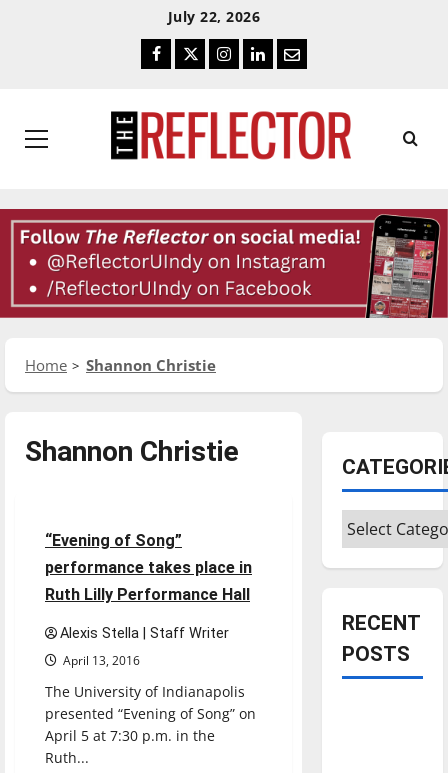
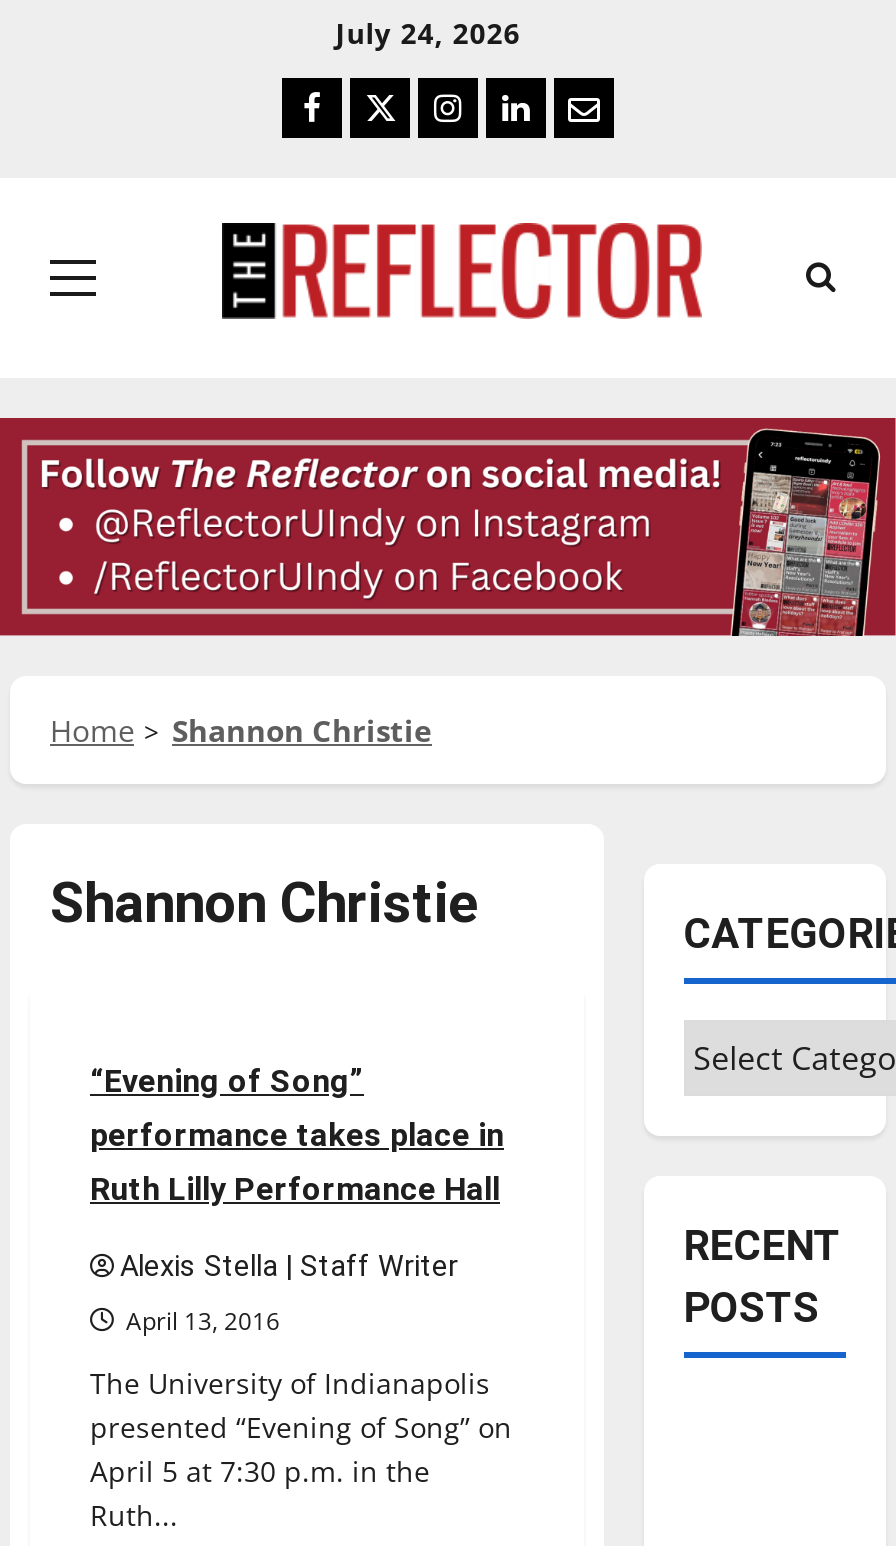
[168,7,260,26] July 22, 2026 -> [336,14,520,52] July 24, 2026

